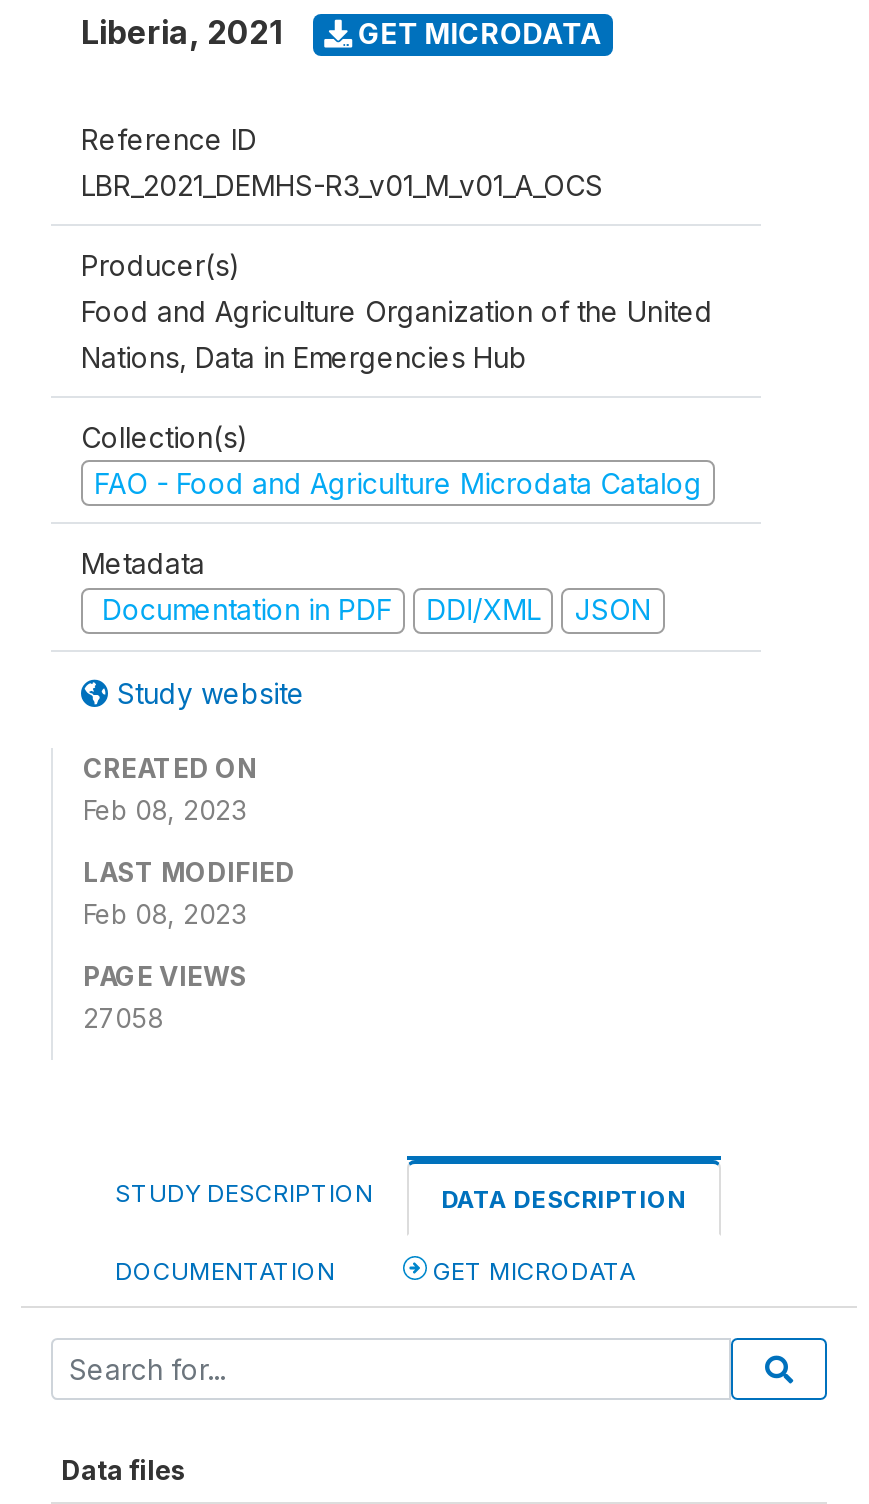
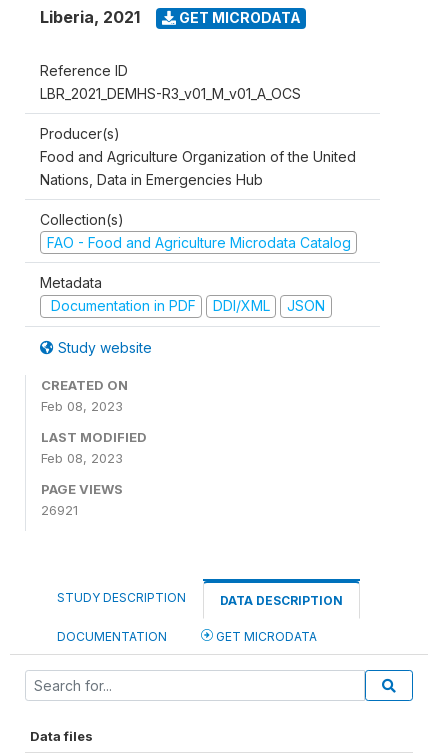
[83,1001,163,1033] 27058 -> [41,501,78,517] 26921

